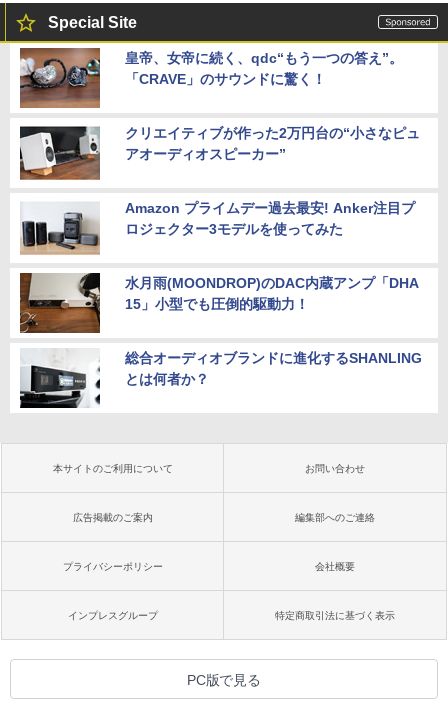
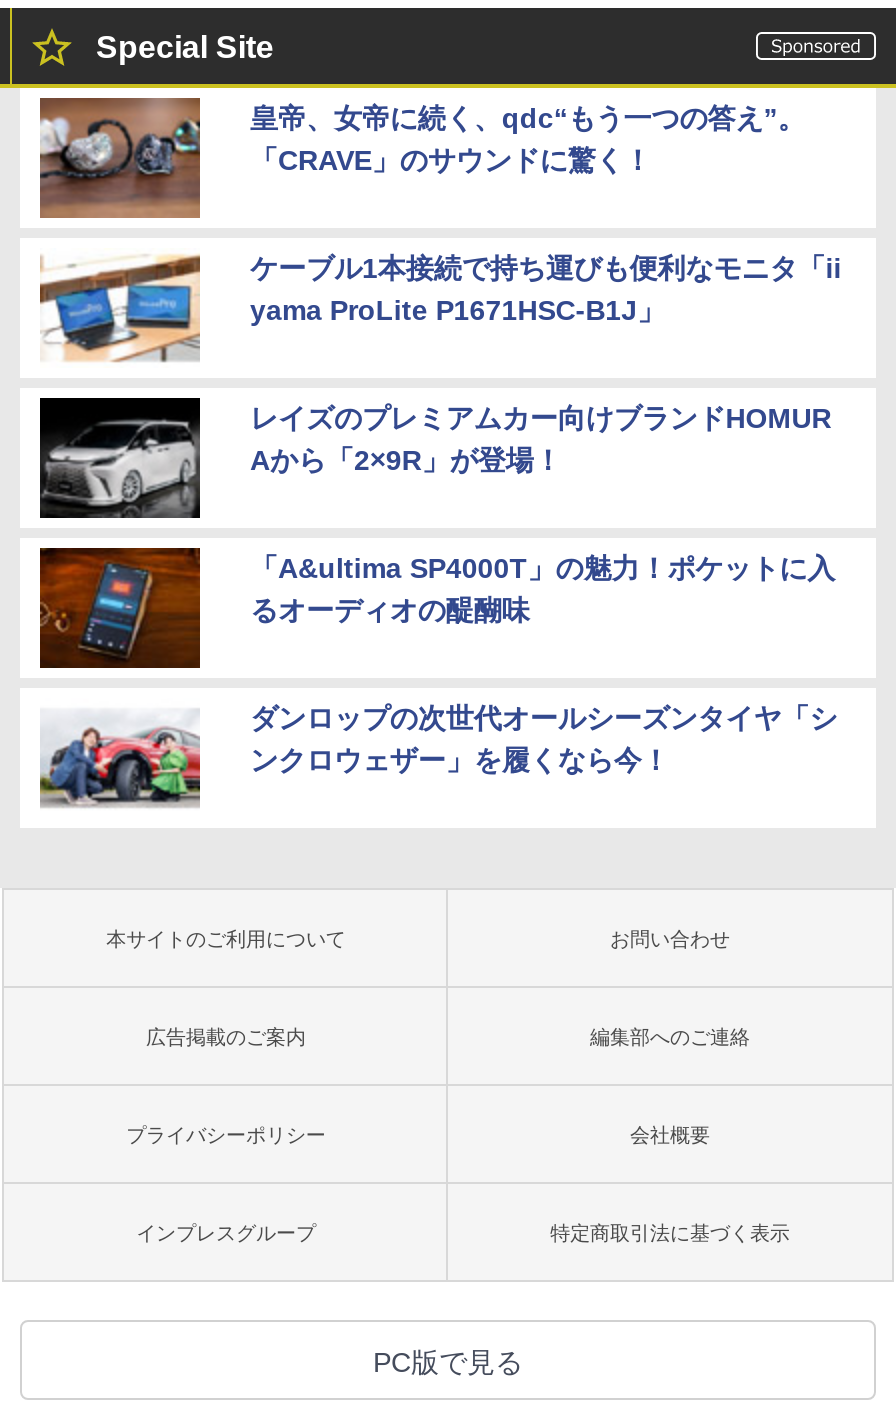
[19,125,420,181] [image] | クリエイティブが作った2万円台の“小さなピュ | アオーディオスピーカー” -> [38,253,841,362] [image] | ケーブル1本接続で持ち運びも便利なモニタ「ii | yama ProLite P1671HSC-B1J」
[20,198,415,258] [image] | Amazon プライムデー過去最安! Anker注目プ | ロジェクター3モデルを使ってみた -> [38,396,831,520] [image] | レイズのプレミアムカー向けブランドHOMUR | Aから「2×9R」が登場！
[20,273,419,334] [image] | 水月雨(MOONDROP)のDAC内蔵アンプ「DHA | 15」小型でも圧倒的駆動力！ -> [40,546,835,666] [image] | 「A&ultima SP4000T」の魅力！ポケットに入 | るオーディオの醍醐味
[19,350,422,409] [image] | 総合オーディオブランドに進化するSHANLING | とは何者か？ -> [40,703,837,818] [image] | ダンロップの次世代オールシーズンタイヤ「シ | ンクロウェザー」を履くなら今！

